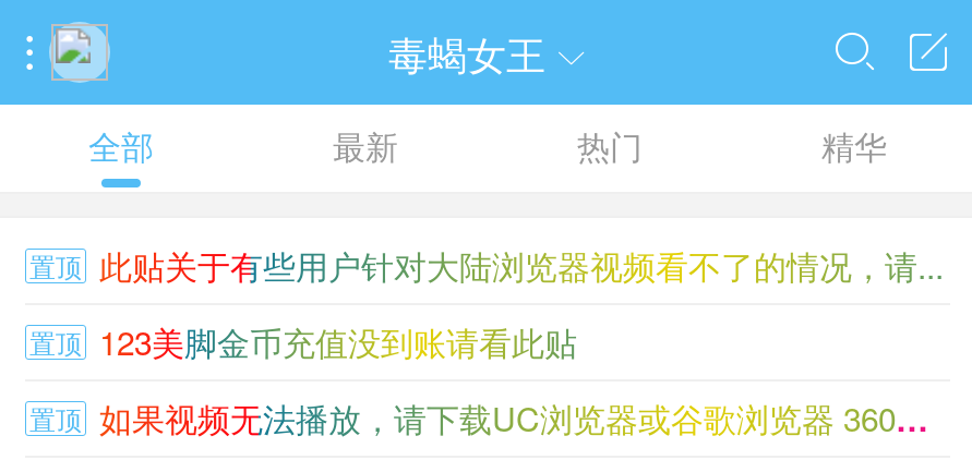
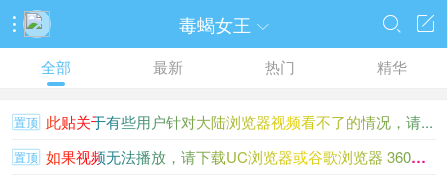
[29,318,577,364] 置顶 123美脚金币充值没到账请看此贴 -> none

